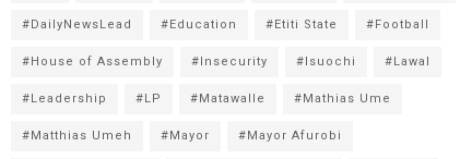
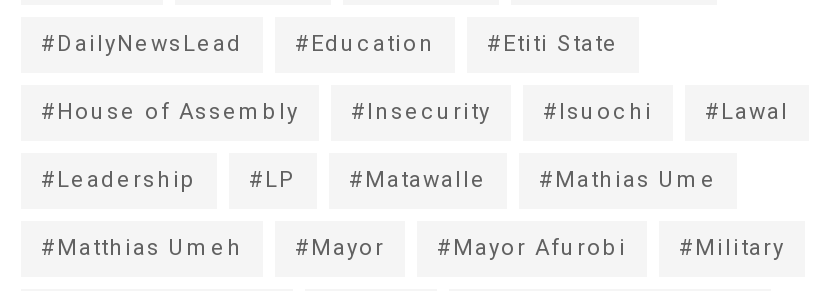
[366,17,429,31] #Football -> none
none -> [679,234,785,260] #Military

